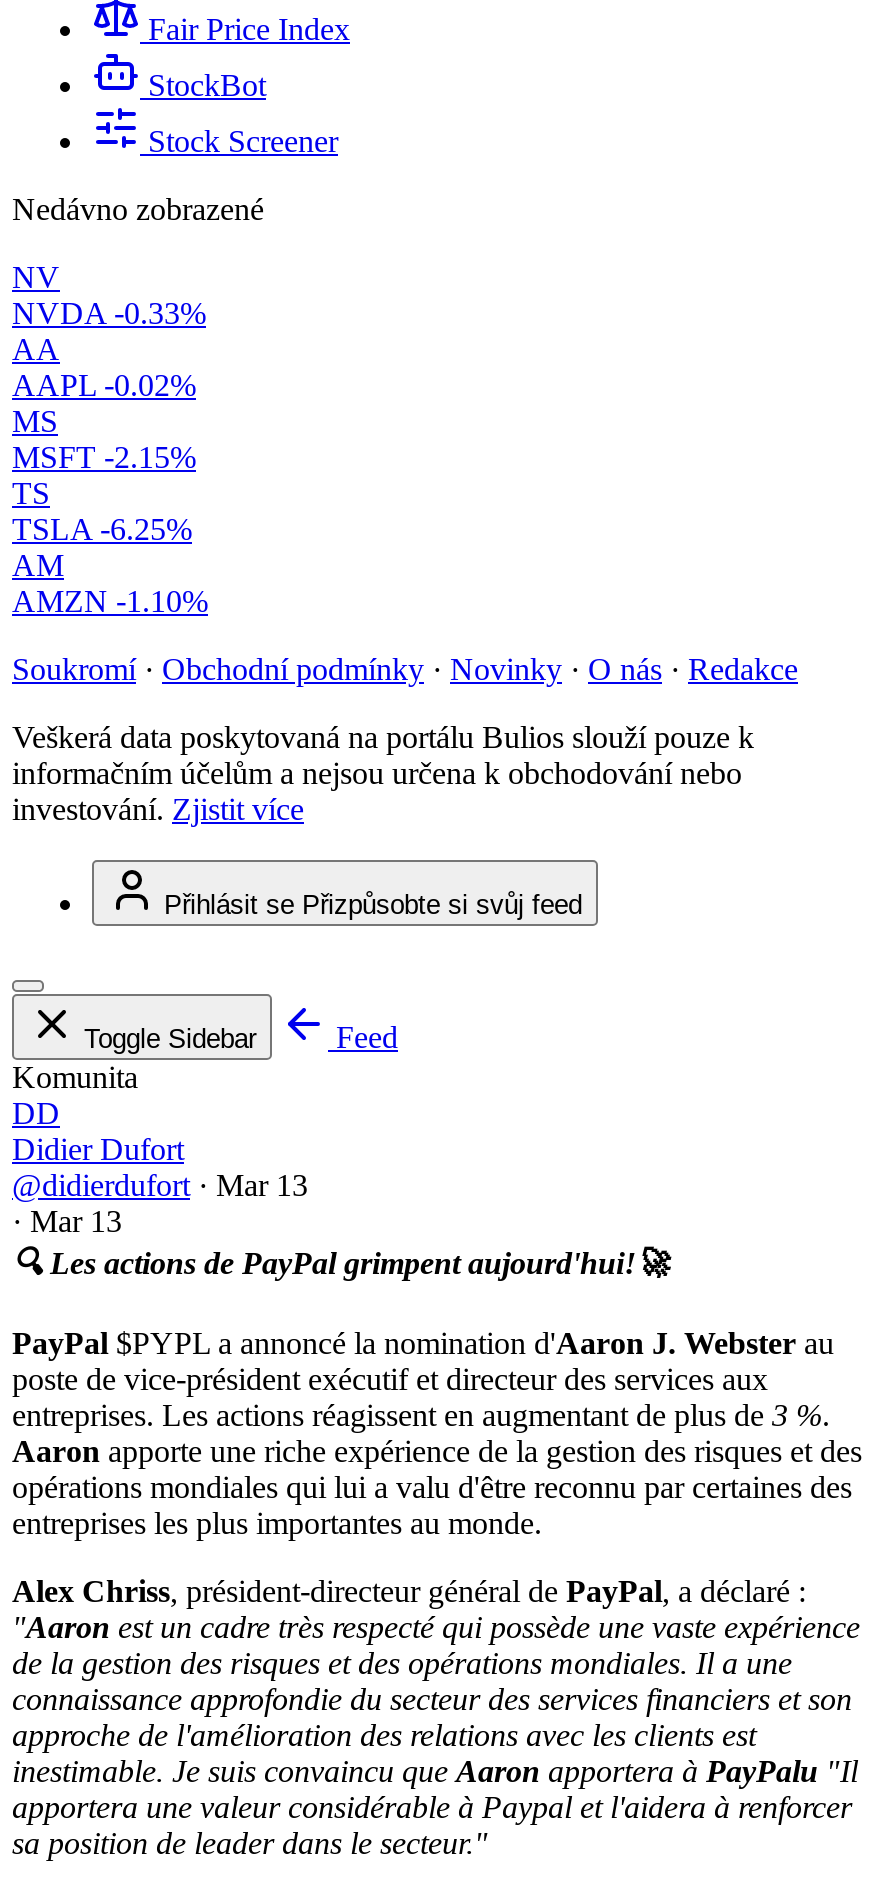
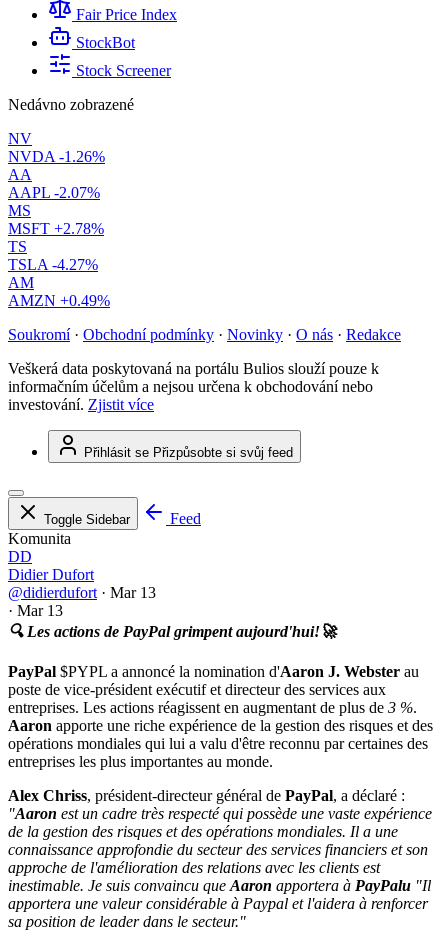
[12,296,206,330] NVDA -0.33% -> [8,148,105,165] NVDA -1.26%
[12,368,196,402] AAPL -0.02% -> [8,184,100,201] AAPL -2.07%
[12,440,196,474] MSFT -2.15% -> [8,220,104,237] MSFT +2.78%
[12,512,192,546] TSLA -6.25% -> [8,256,98,273] TSLA -4.27%
[12,584,208,618] AMZN -1.10% -> [8,292,110,309] AMZN +0.49%

